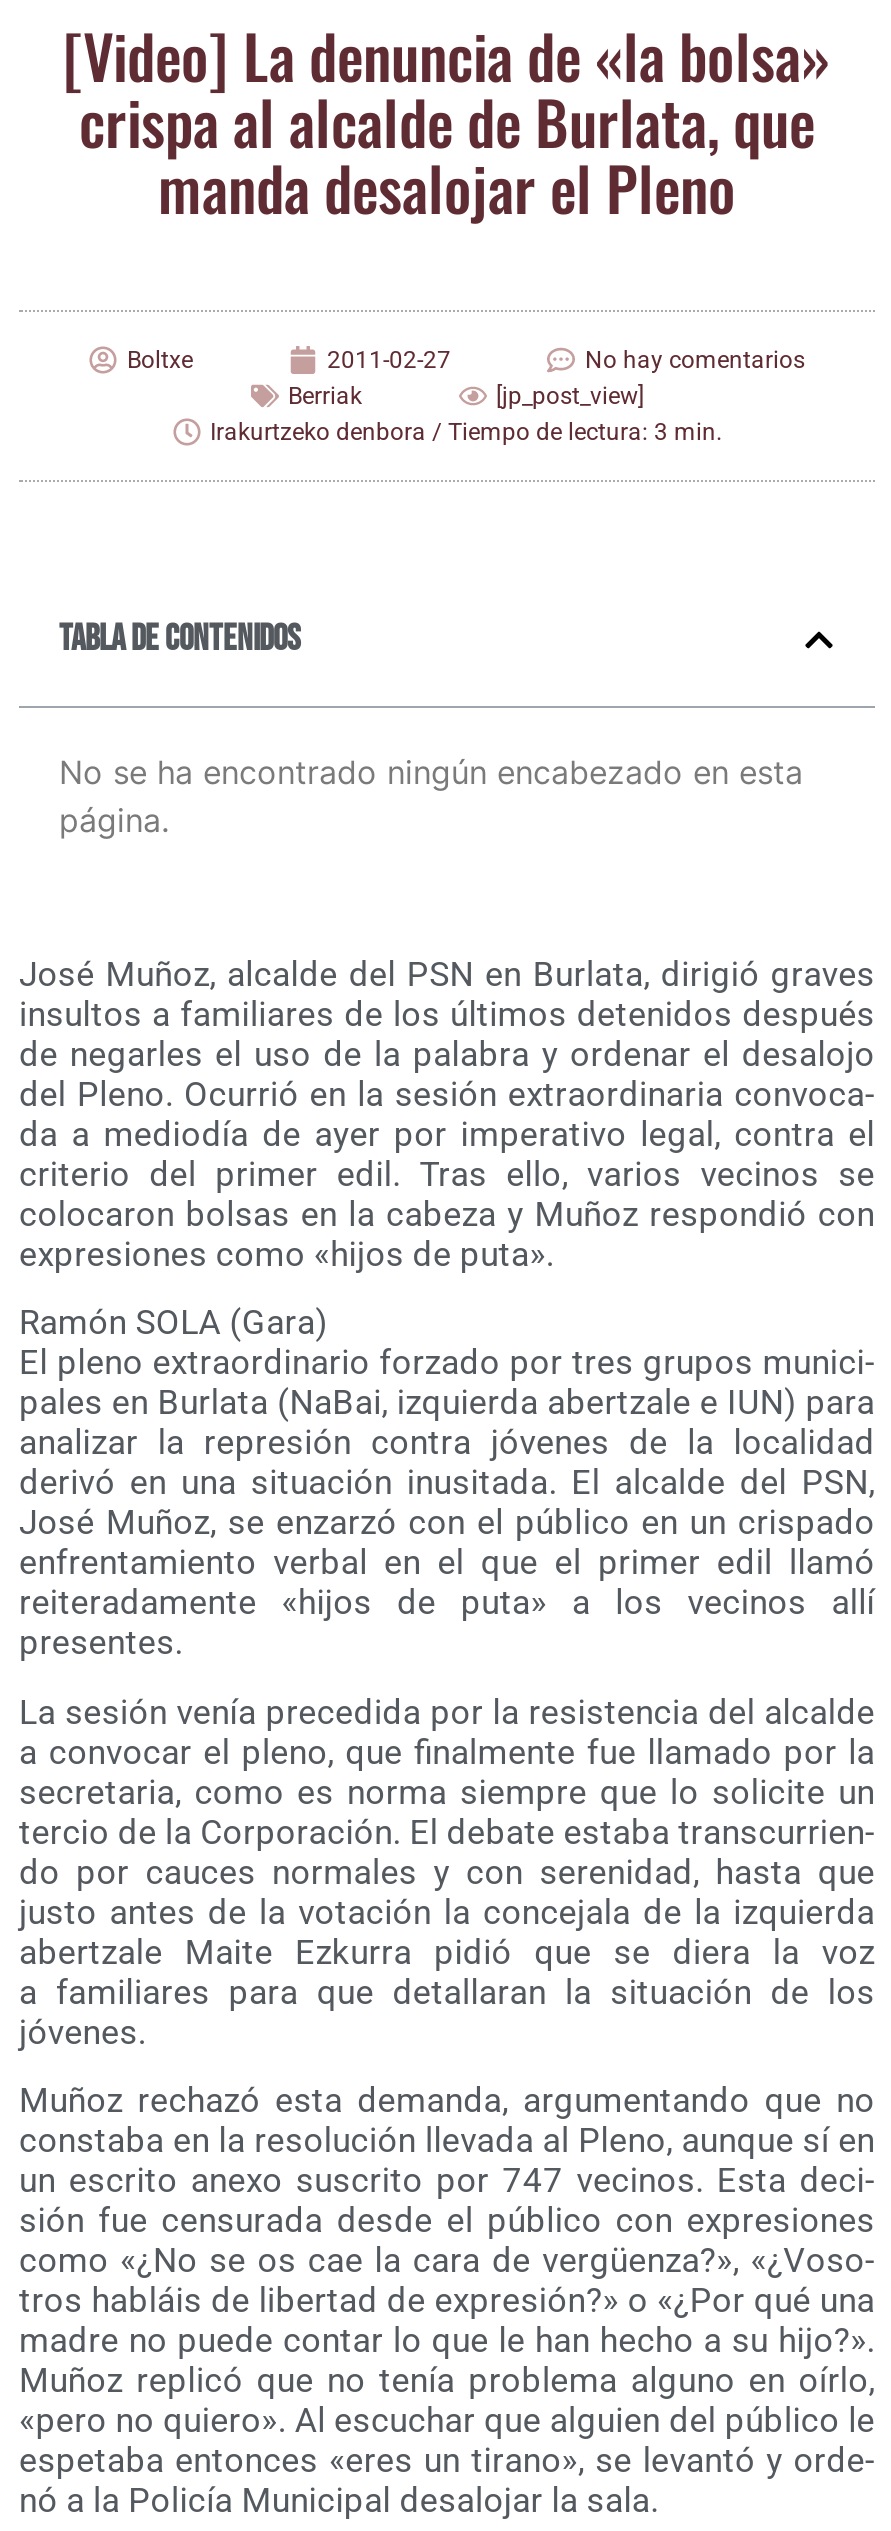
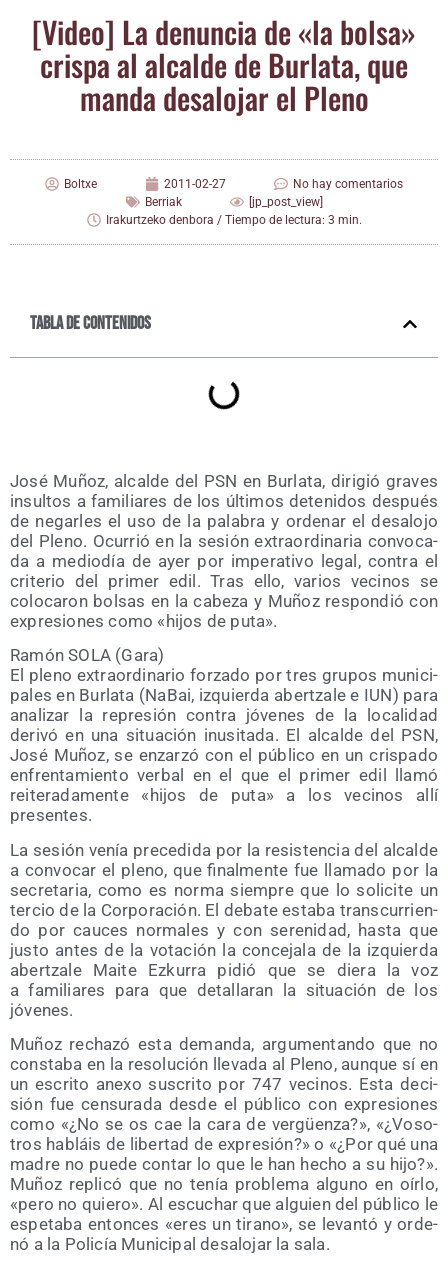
[59,753,803,841] No se ha encontrado ningún encabezado en esta | página. -> none

